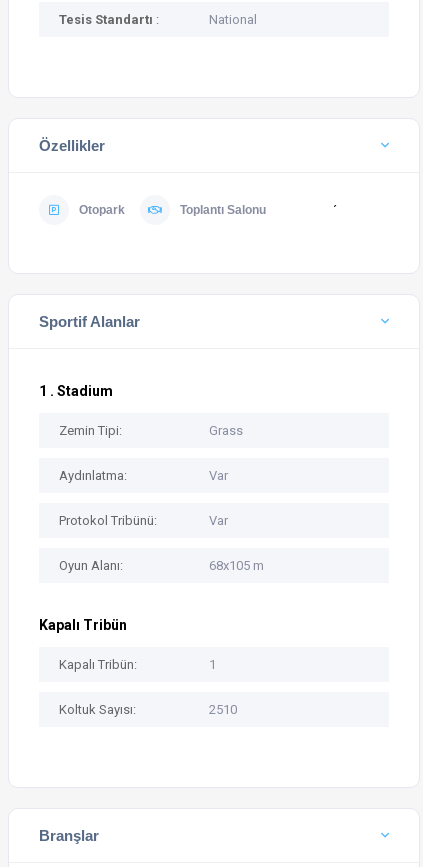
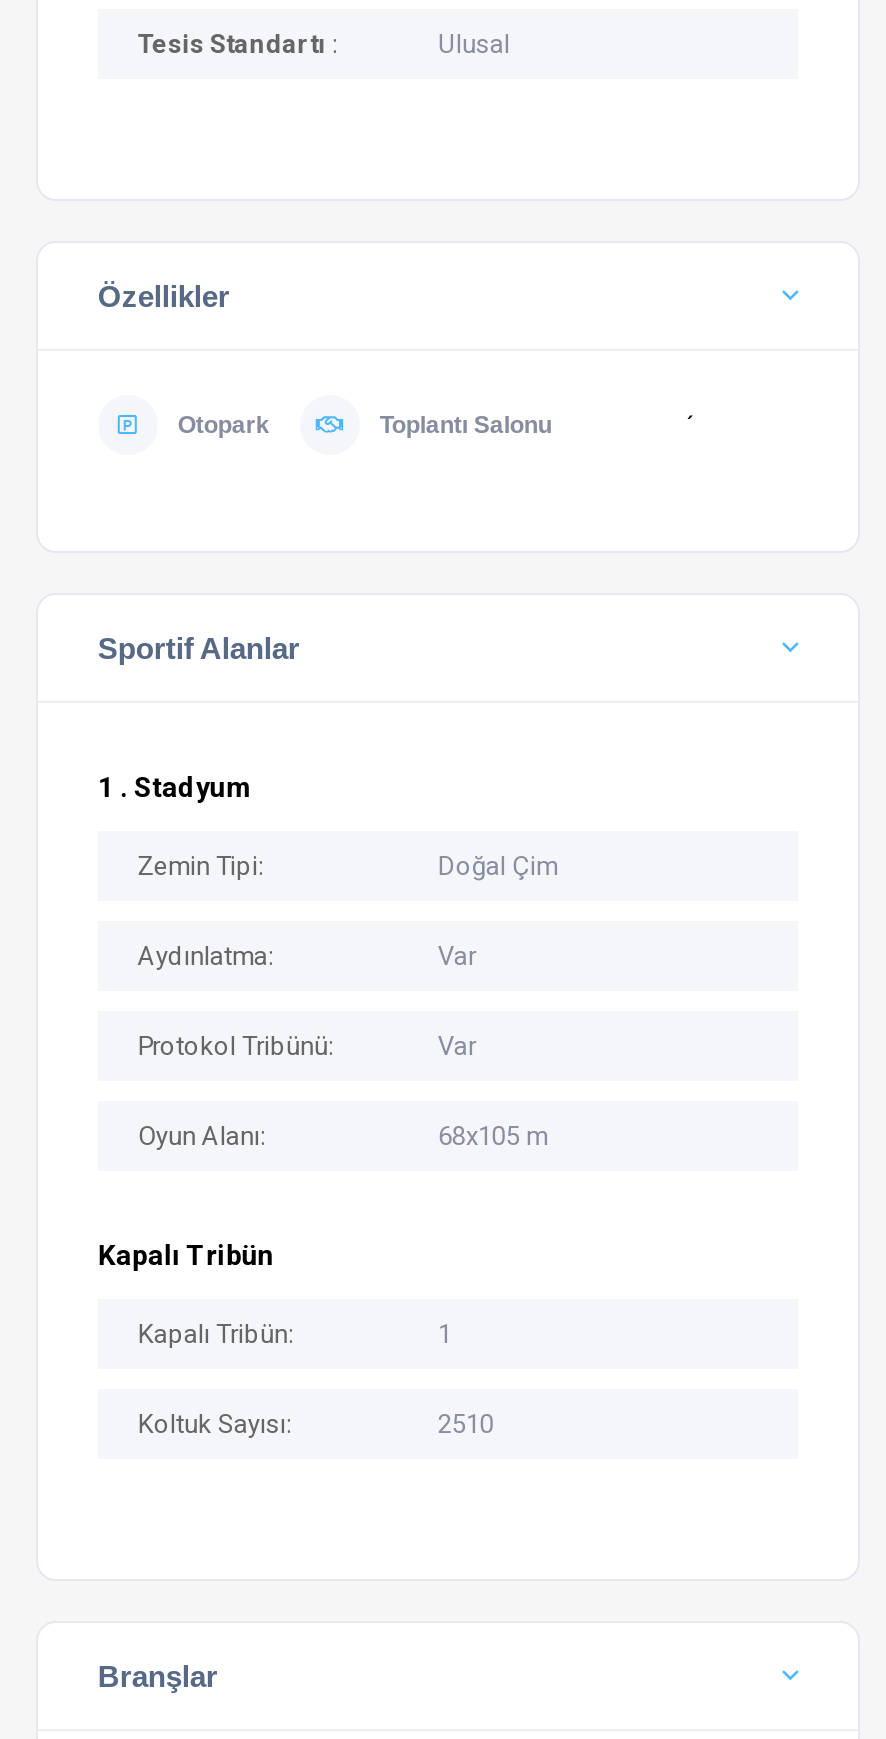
[209,12,257,27] National -> [438,29,510,59] Ulusal
[39,383,113,399] 1 . Stadium -> [98,771,252,803] 1 . Stadyum
[209,423,243,438] Grass -> [438,851,558,881] Doğal Çim

